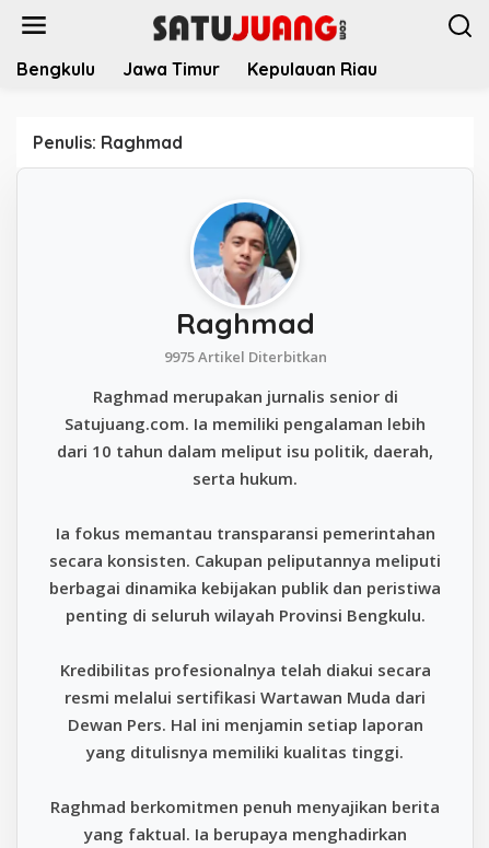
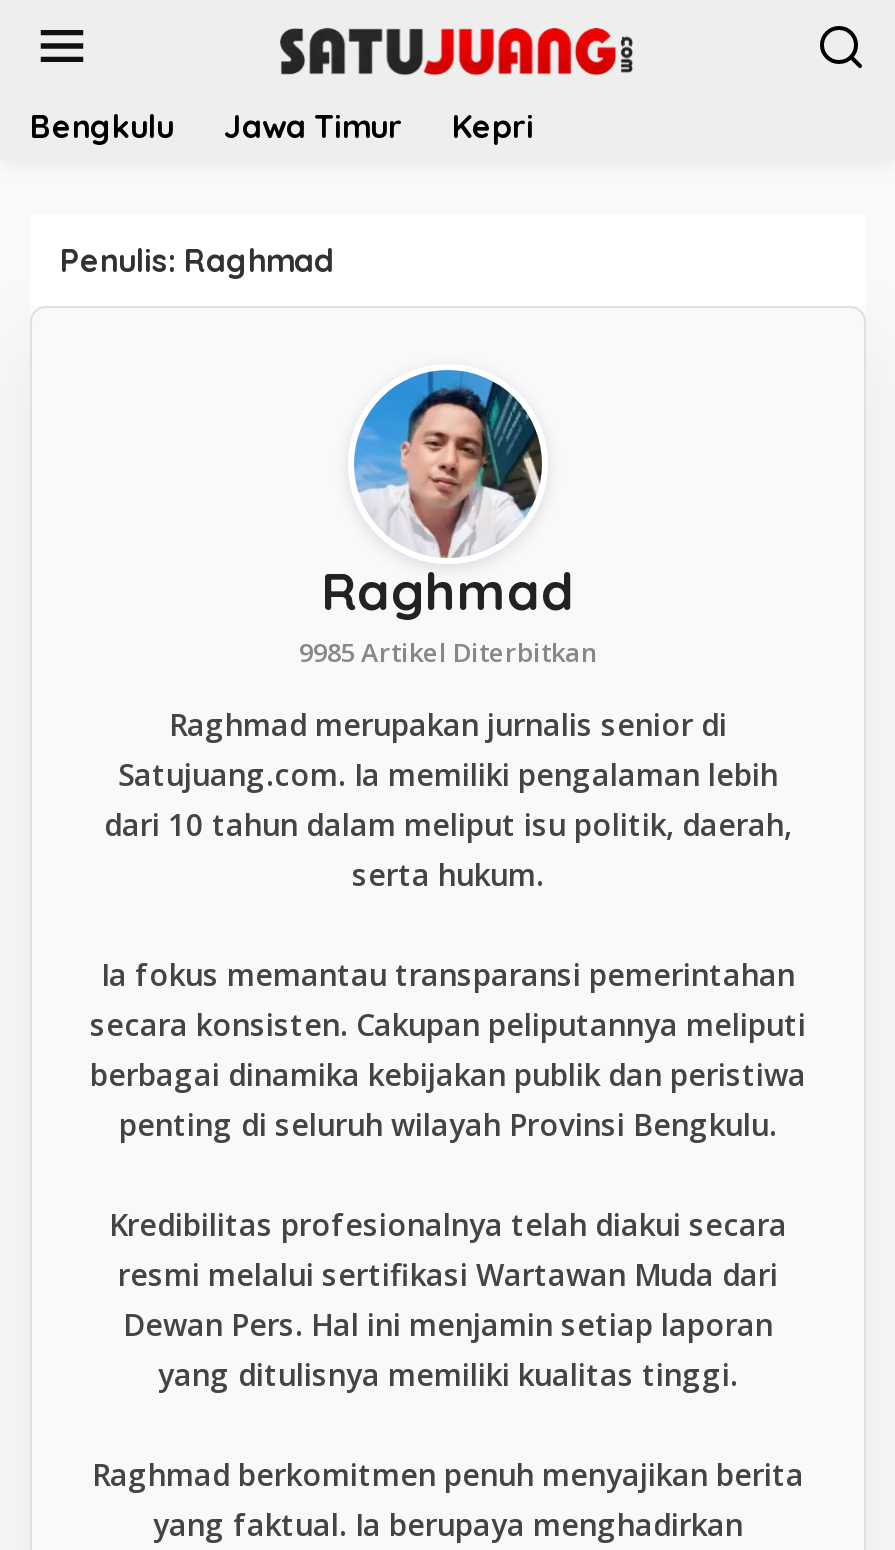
[247,58,377,80] Kepulauan Riau -> [452,106,534,146] Kepri
[164,347,327,367] 9975 Artikel Diterbitkan -> [299,634,597,670] 9985 Artikel Diterbitkan

